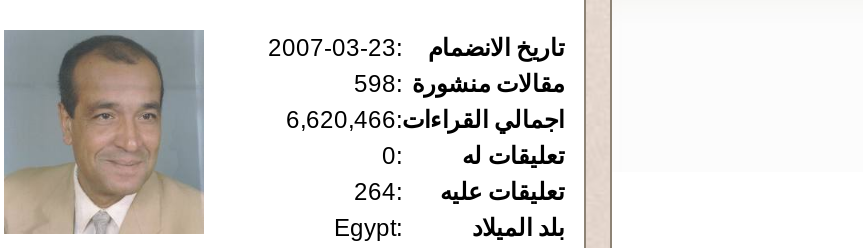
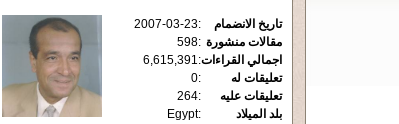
[286,106,564,134] اجمالي القراءات:6,620,466 -> [143,53,282,67] اجمالي القراءات:6,615,391

